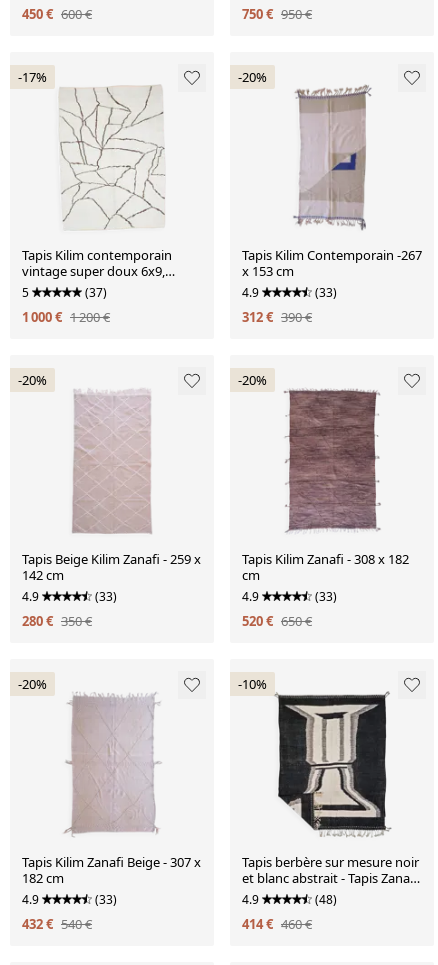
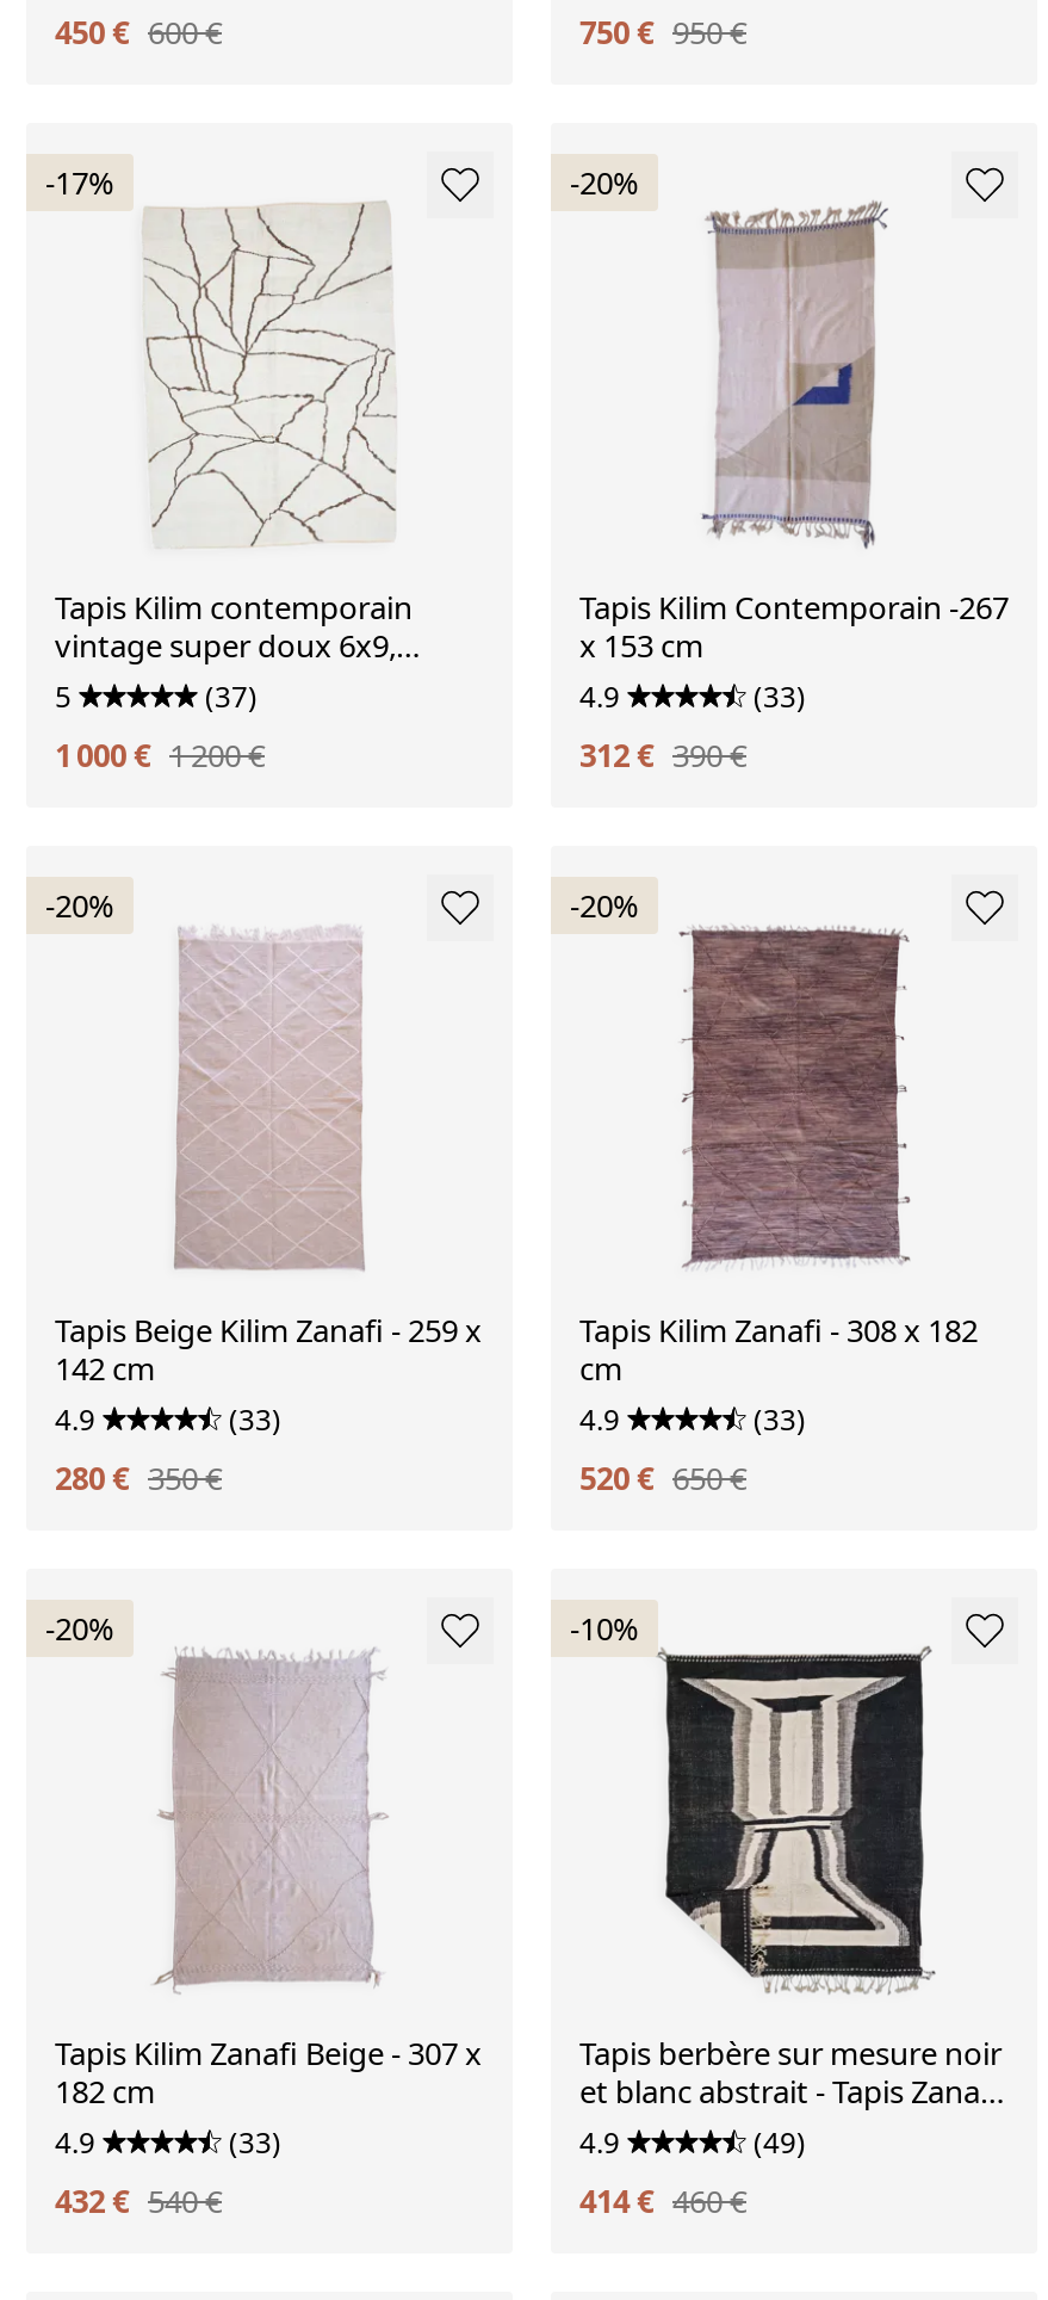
[315,891,337,908] (48) -> [754,2123,806,2164] (49)

